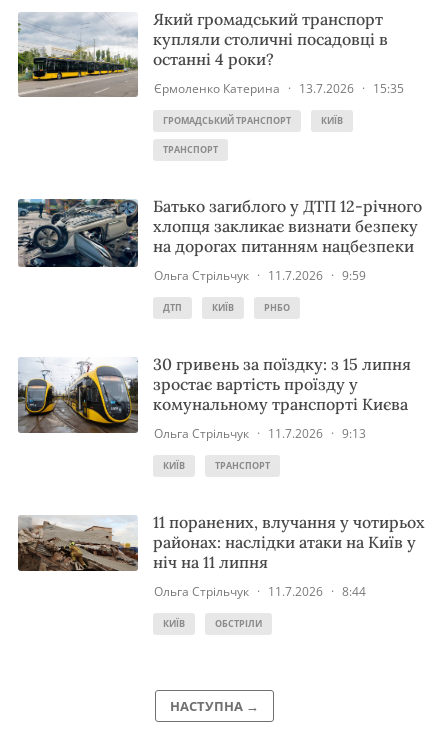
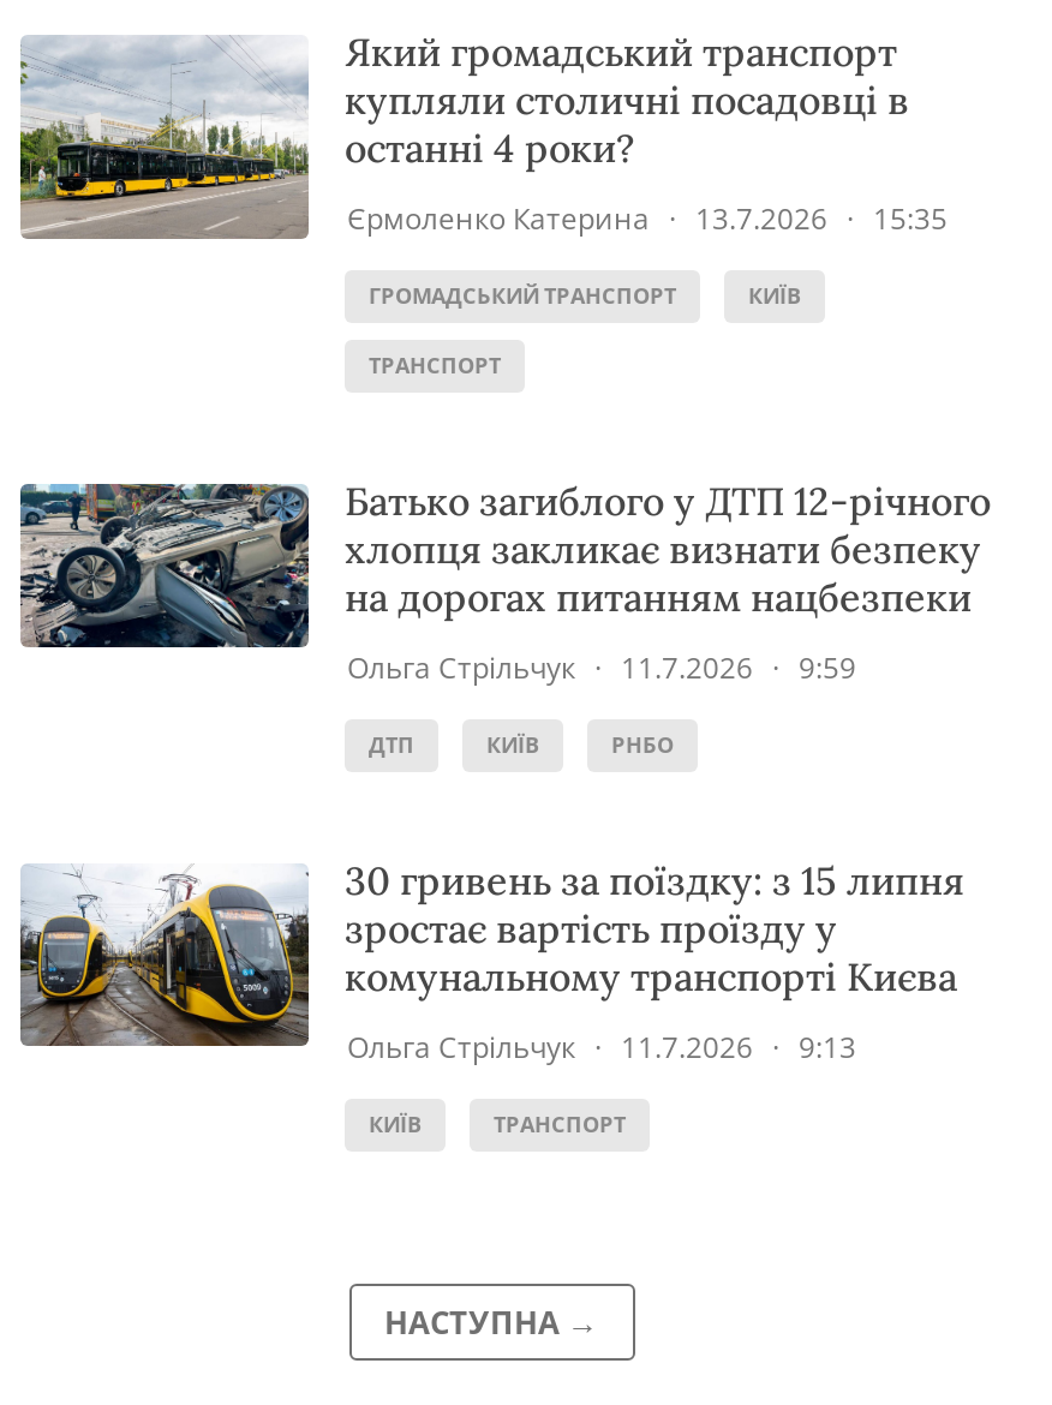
[17,512,425,630] [image] | 11 поранених, влучання у чотирьох | районах: наслідки атаки на Київ у | ніч на 11 липня | Ольга Стрільчук · 11.7.2026 · 8:44 | КИЇВ | ОБСТРІЛИ -> none

